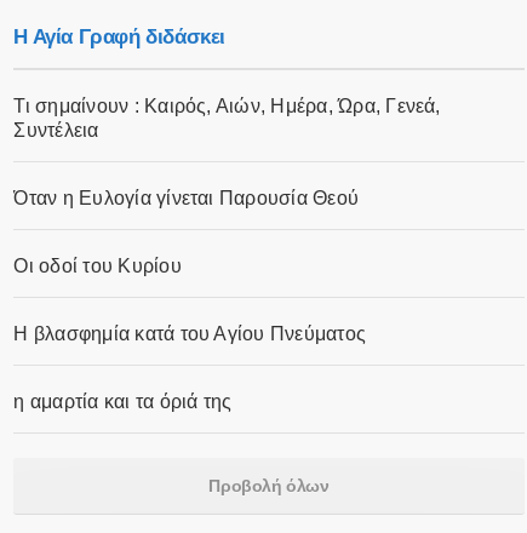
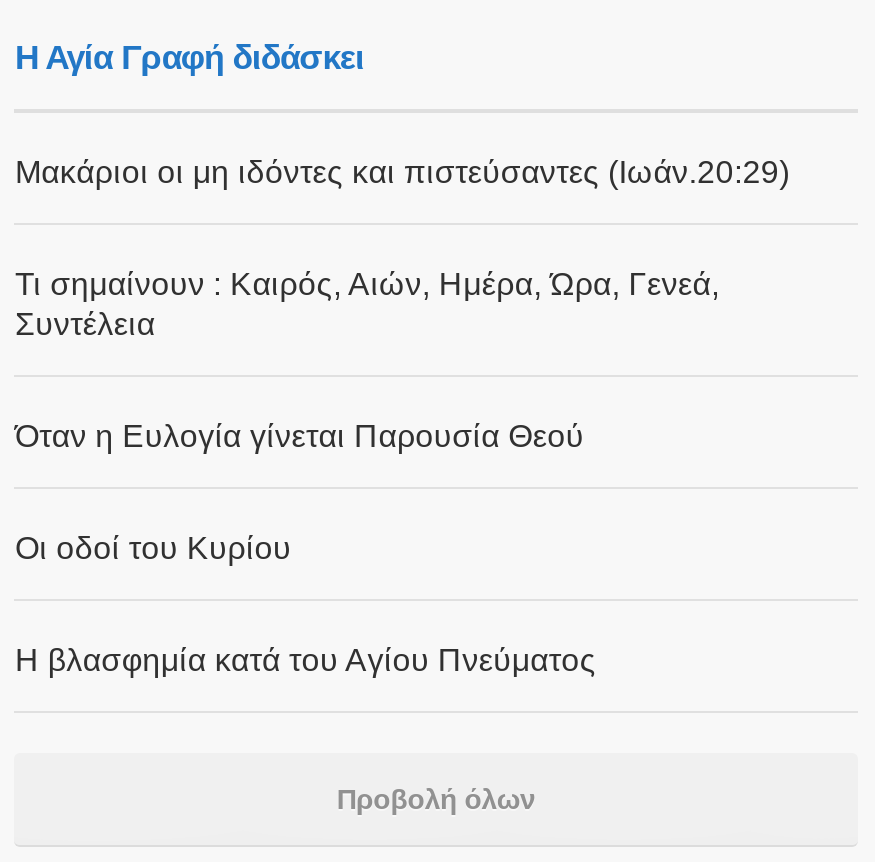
none -> [15,155,790,189] Μακάριοι οι μη ιδόντες και πιστεύσαντες (Ιωάν.20:29)
moved [14,96,441,344] -> [15,267,719,677]: Τι σημαίνουν : Καιρός, Αιών, Ημέρα, Ώρα, Γενεά, | Συντέλεια | Όταν η Ευλογία γίνεται Παρουσία Θεού | Οι οδοί του Κυρίου | Η βλασφημία κατά του Αγίου Πνεύματος
[14,391,232,412] η αμαρτία και τα όριά της -> none

